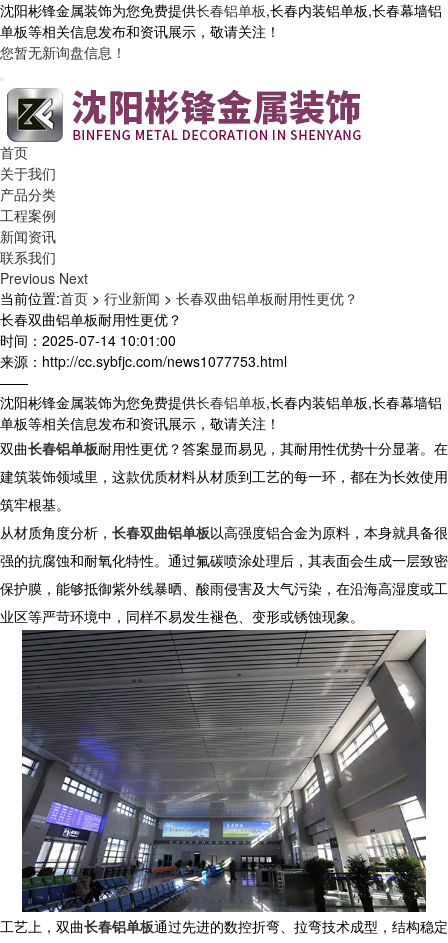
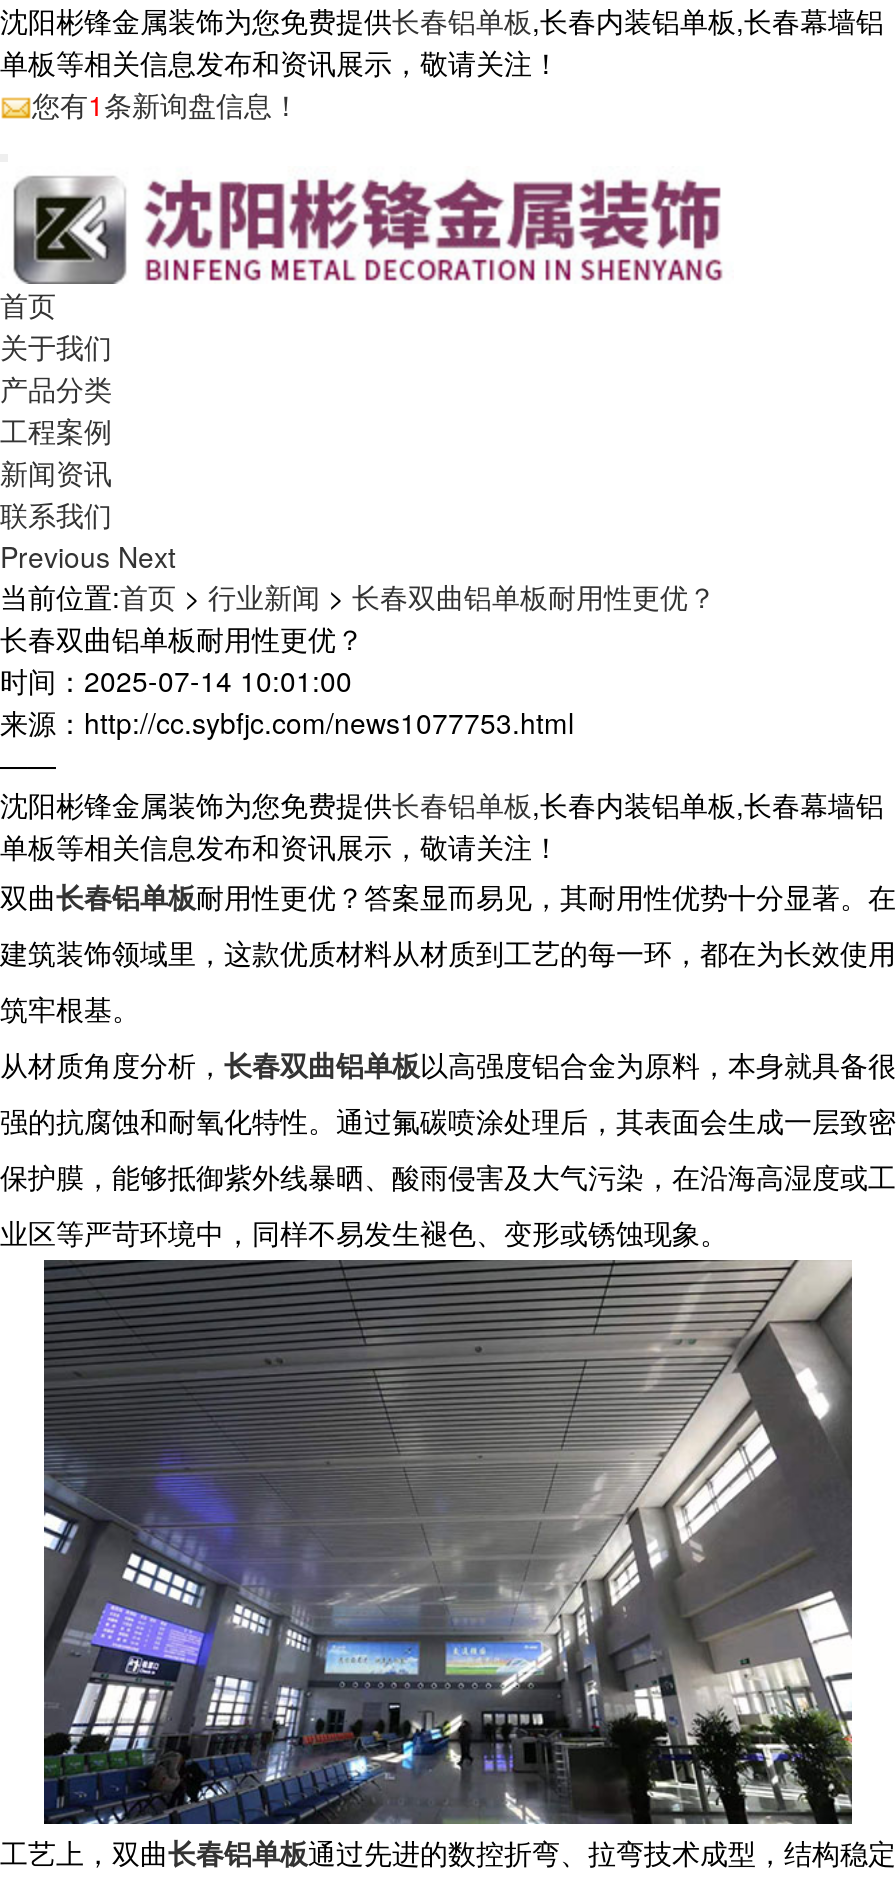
[0,42,126,62] 您暂无新询盘信息！ -> [32,84,300,124] 您有1条新询盘信息！

